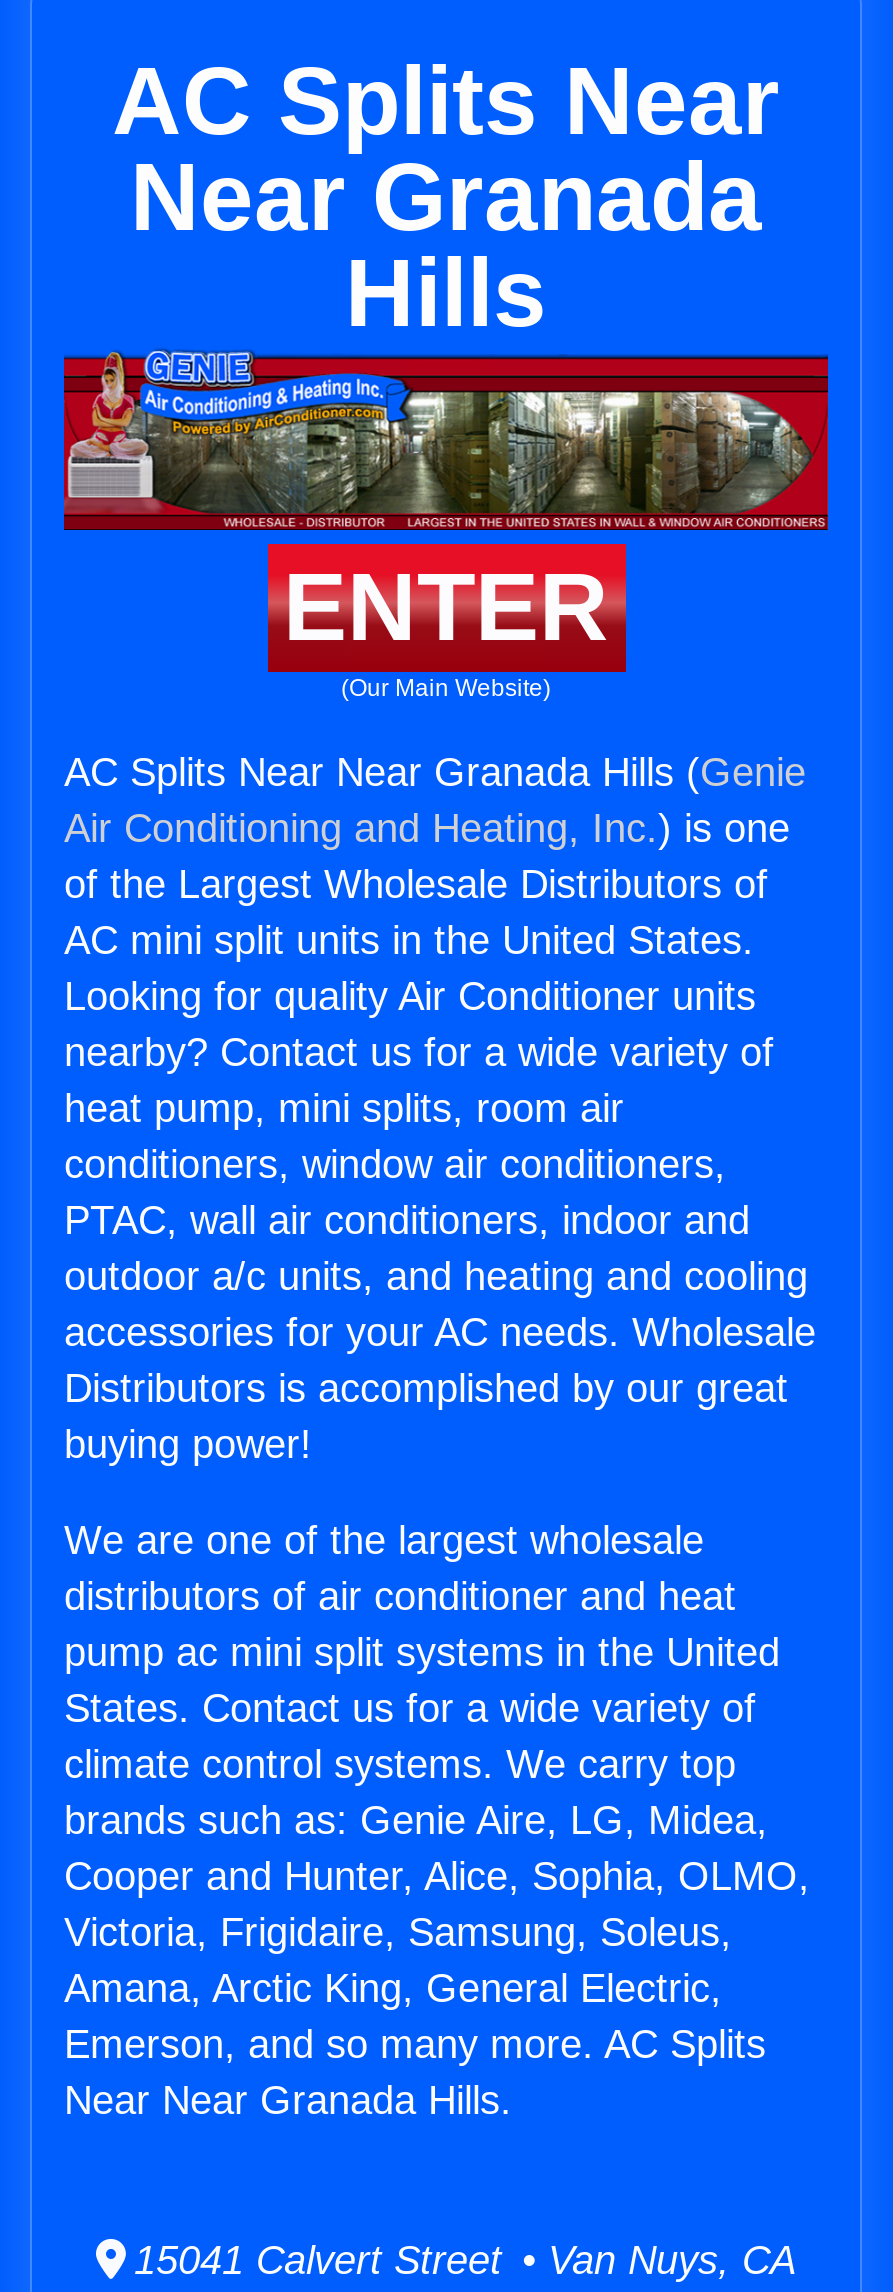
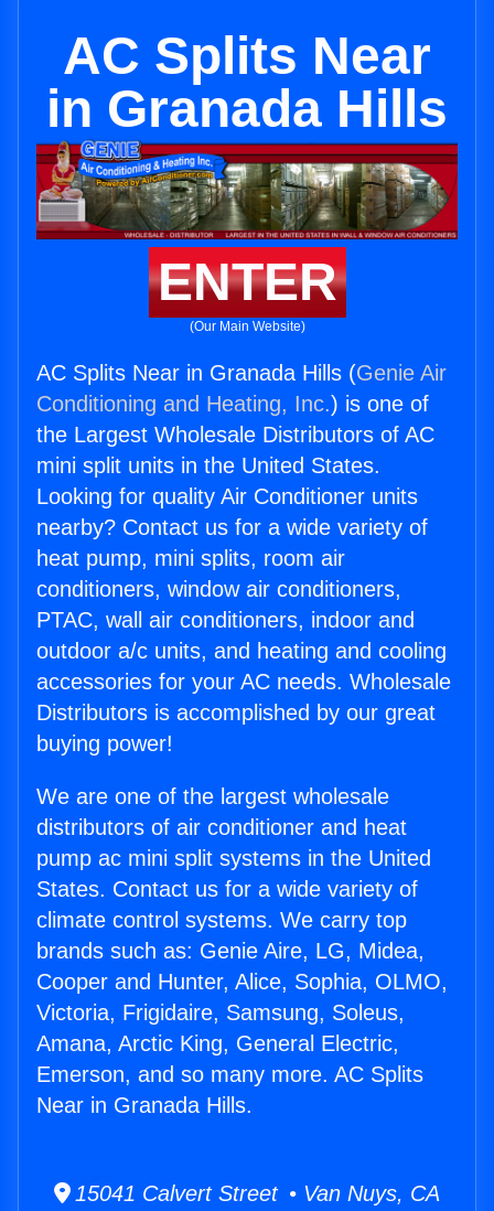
[130,144,762,346] Near Granada | Hills -> [46,79,448,138] in Granada Hills
[64,750,806,962] AC Splits Near Near Granada Hills (Genie | Air Conditioning and Heating, Inc.) is one | of the Largest Wholesale Distributors of | AC mini split units in the United States. -> [36,361,447,478] AC Splits Near in Granada Hills (Genie Air | Conditioning and Heating, Inc.) is one of | the Largest Wholesale Distributors of AC | mini split units in the United States.
[64,2078,512,2122] Near Near Granada Hills. -> [36,1093,253,1117] Near in Granada Hills.

